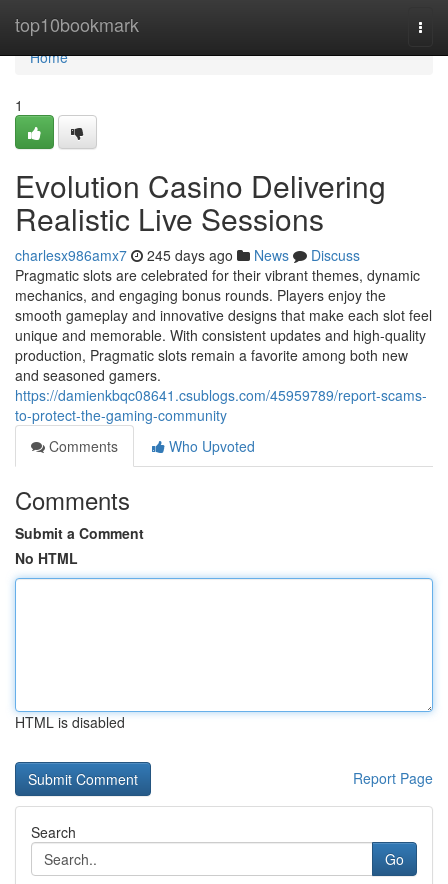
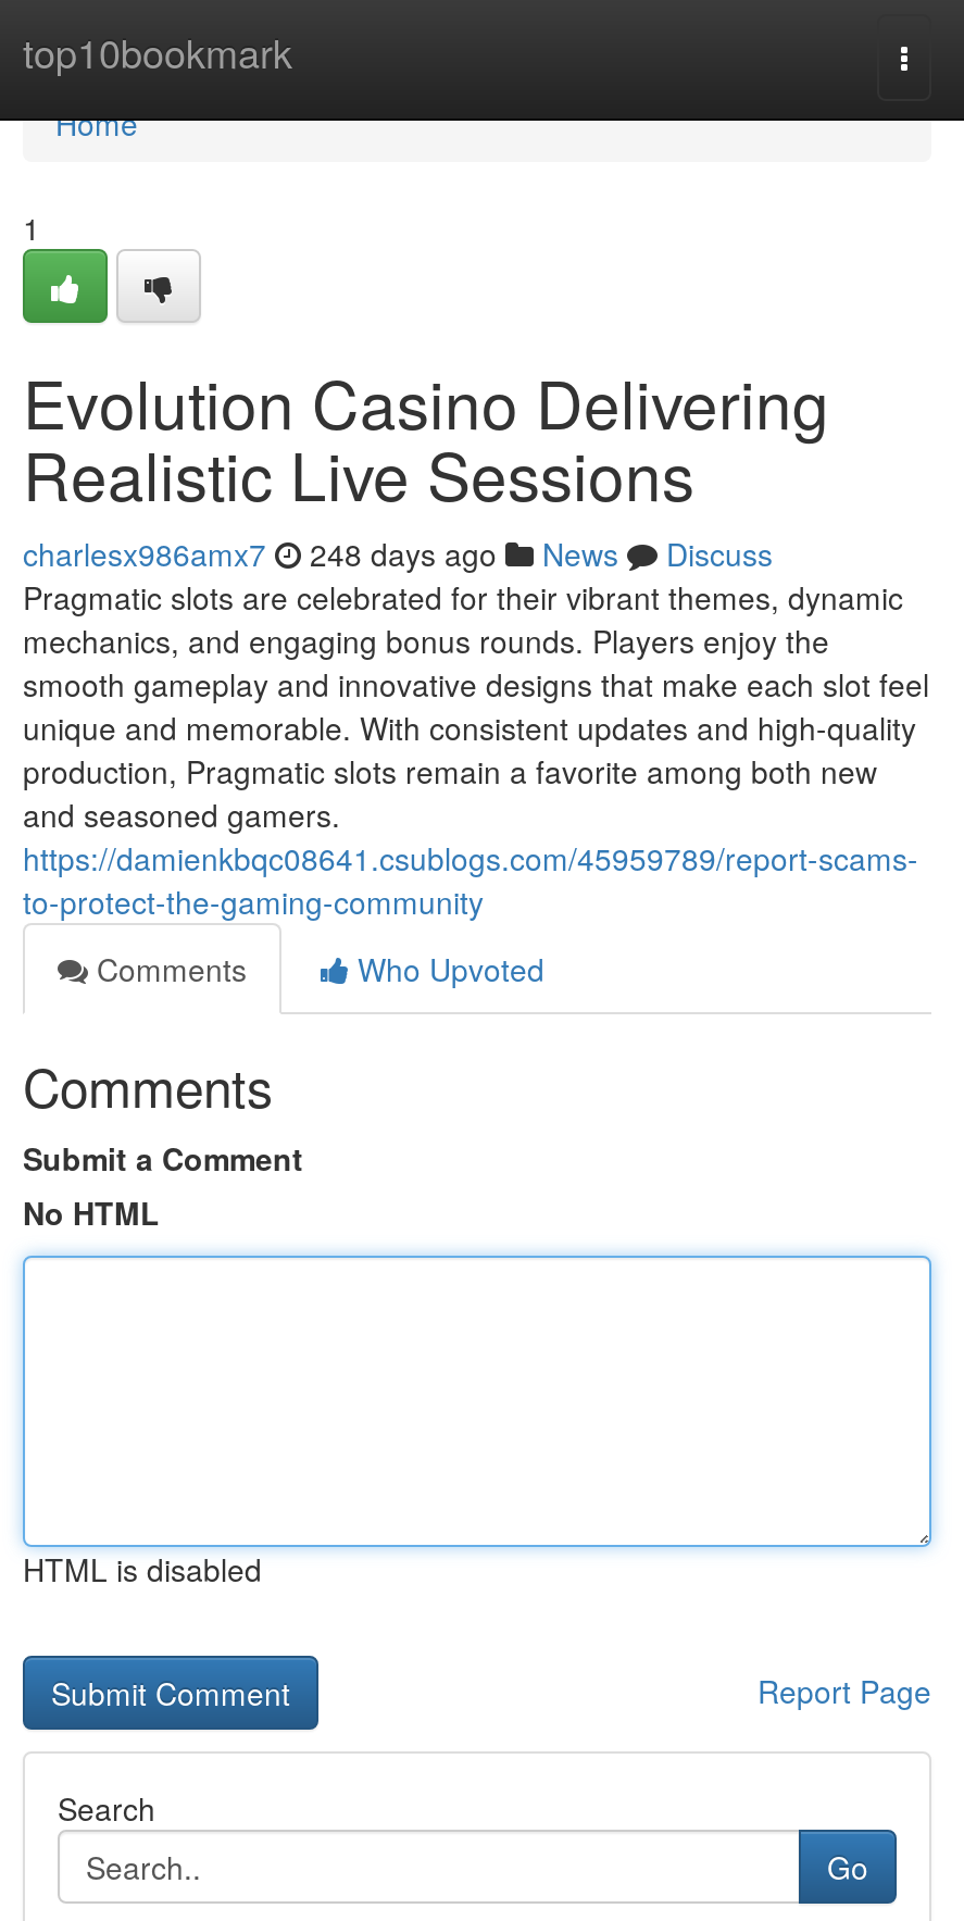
[15,245,360,265] charlesx986amx7 245 days ago News Discuss -> [23,532,773,575] charlesx986amx7 248 days ago News Discuss

